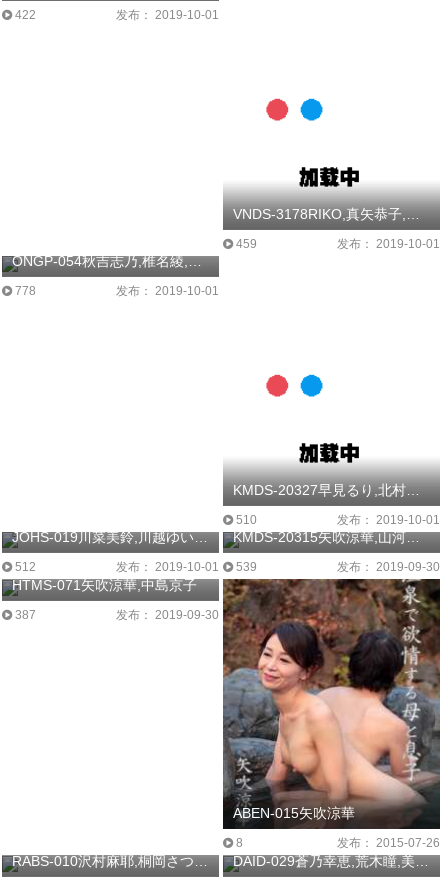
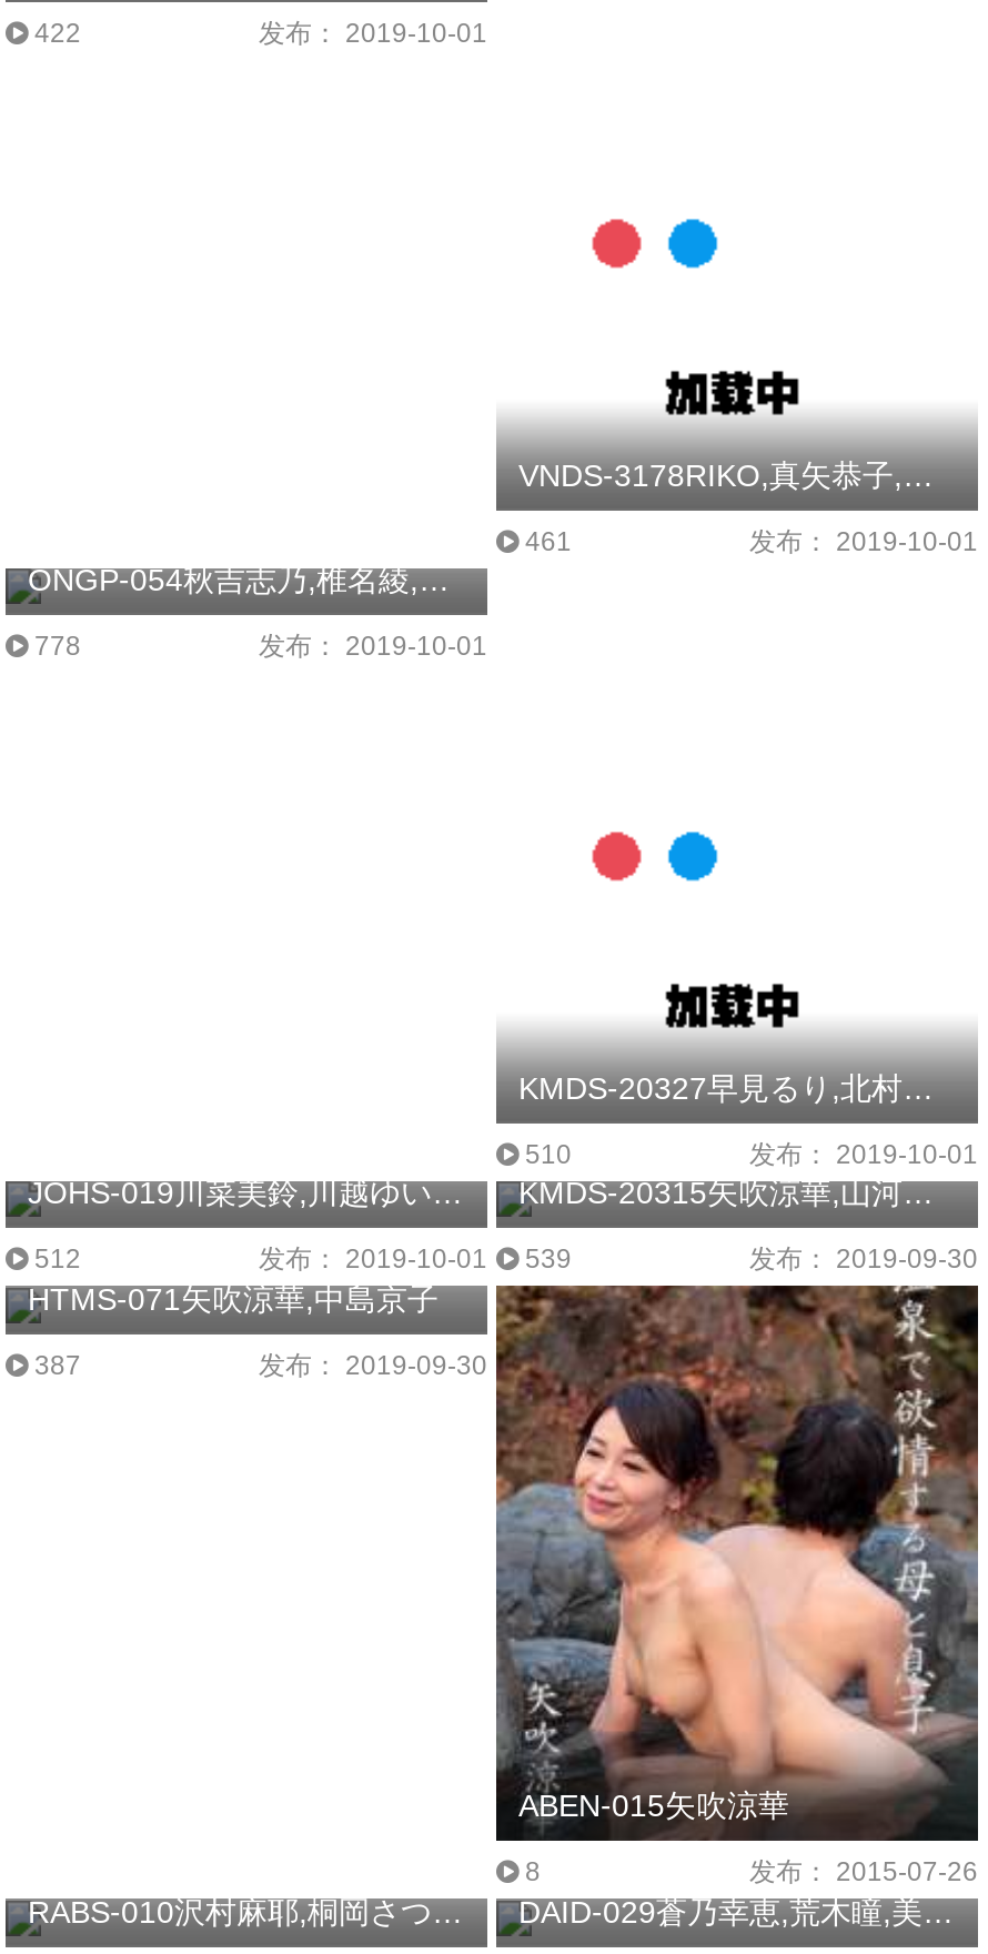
[233,237,257,251] 459 -> [518,525,572,556] 461

